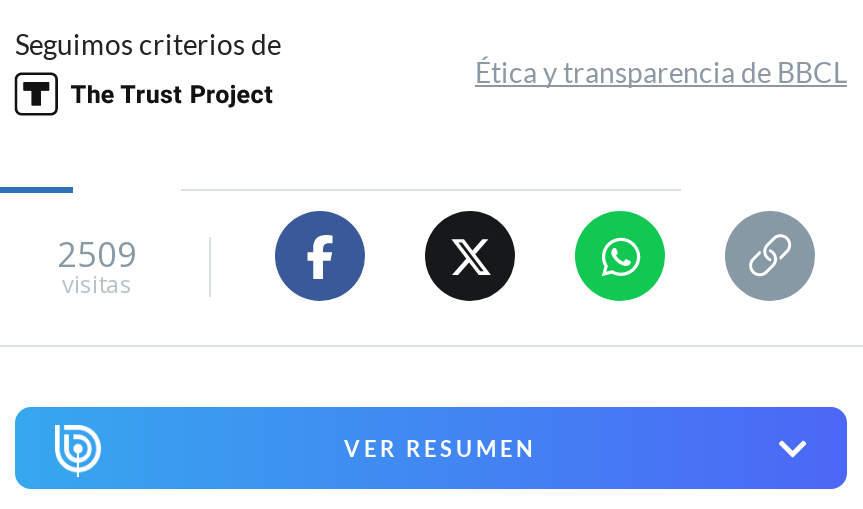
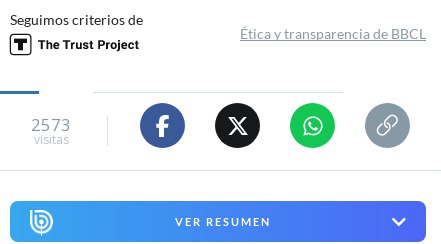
[57,231,137,277] 2509 -> [31,113,71,136] 2573

